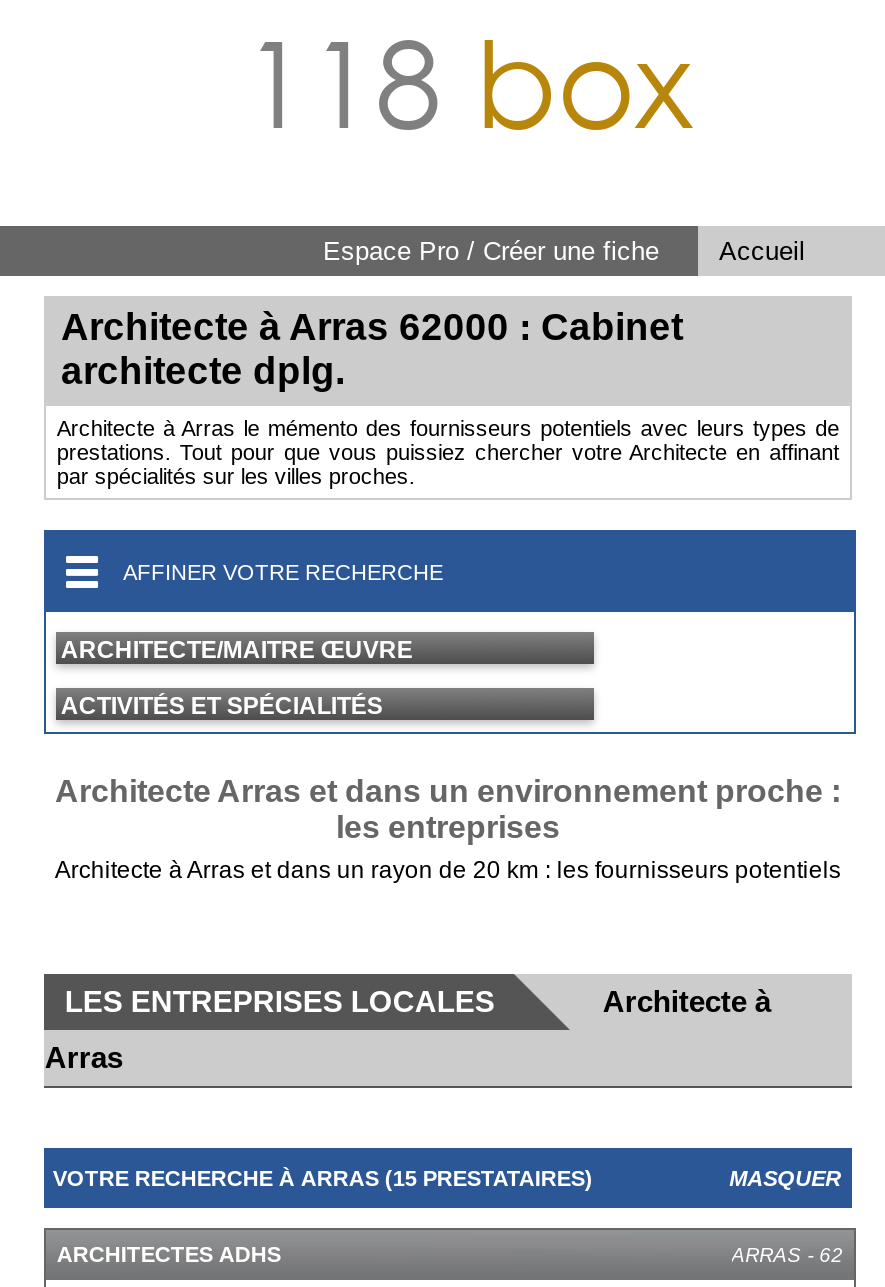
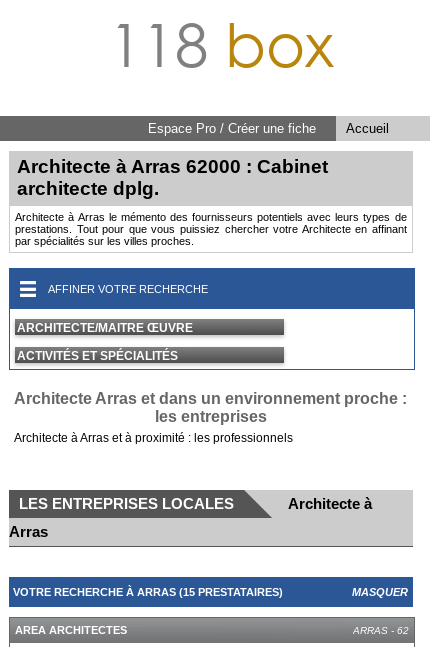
[55,856,841,884] Architecte à Arras et dans un rayon de 20 km : les fournisseurs potentiels -> [14,431,293,445] Architecte à Arras et à proximité : les professionnels
[57,1242,281,1266] ARCHITECTES ADHS -> [15,624,127,636] AREA ARCHITECTES

